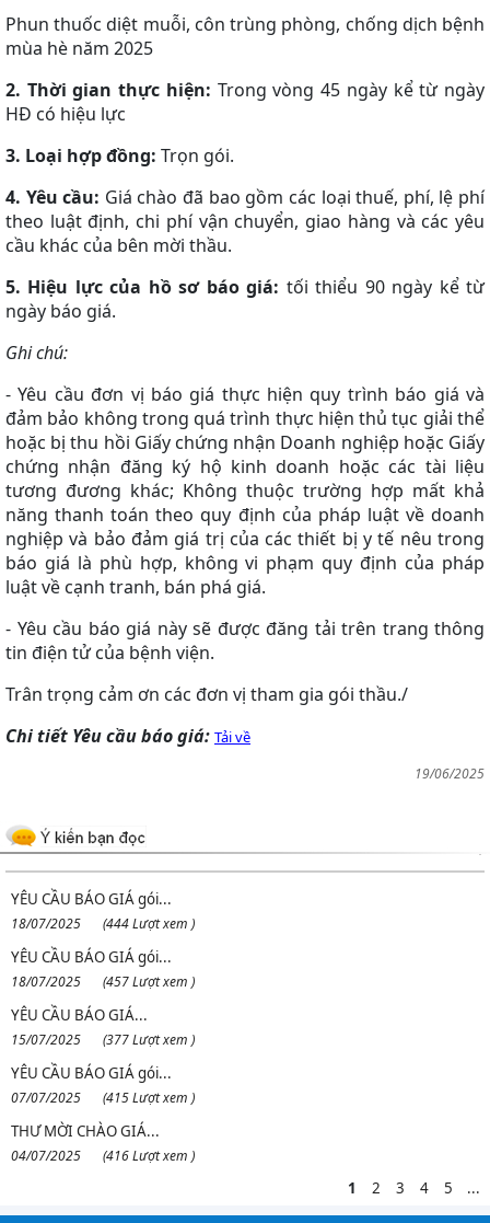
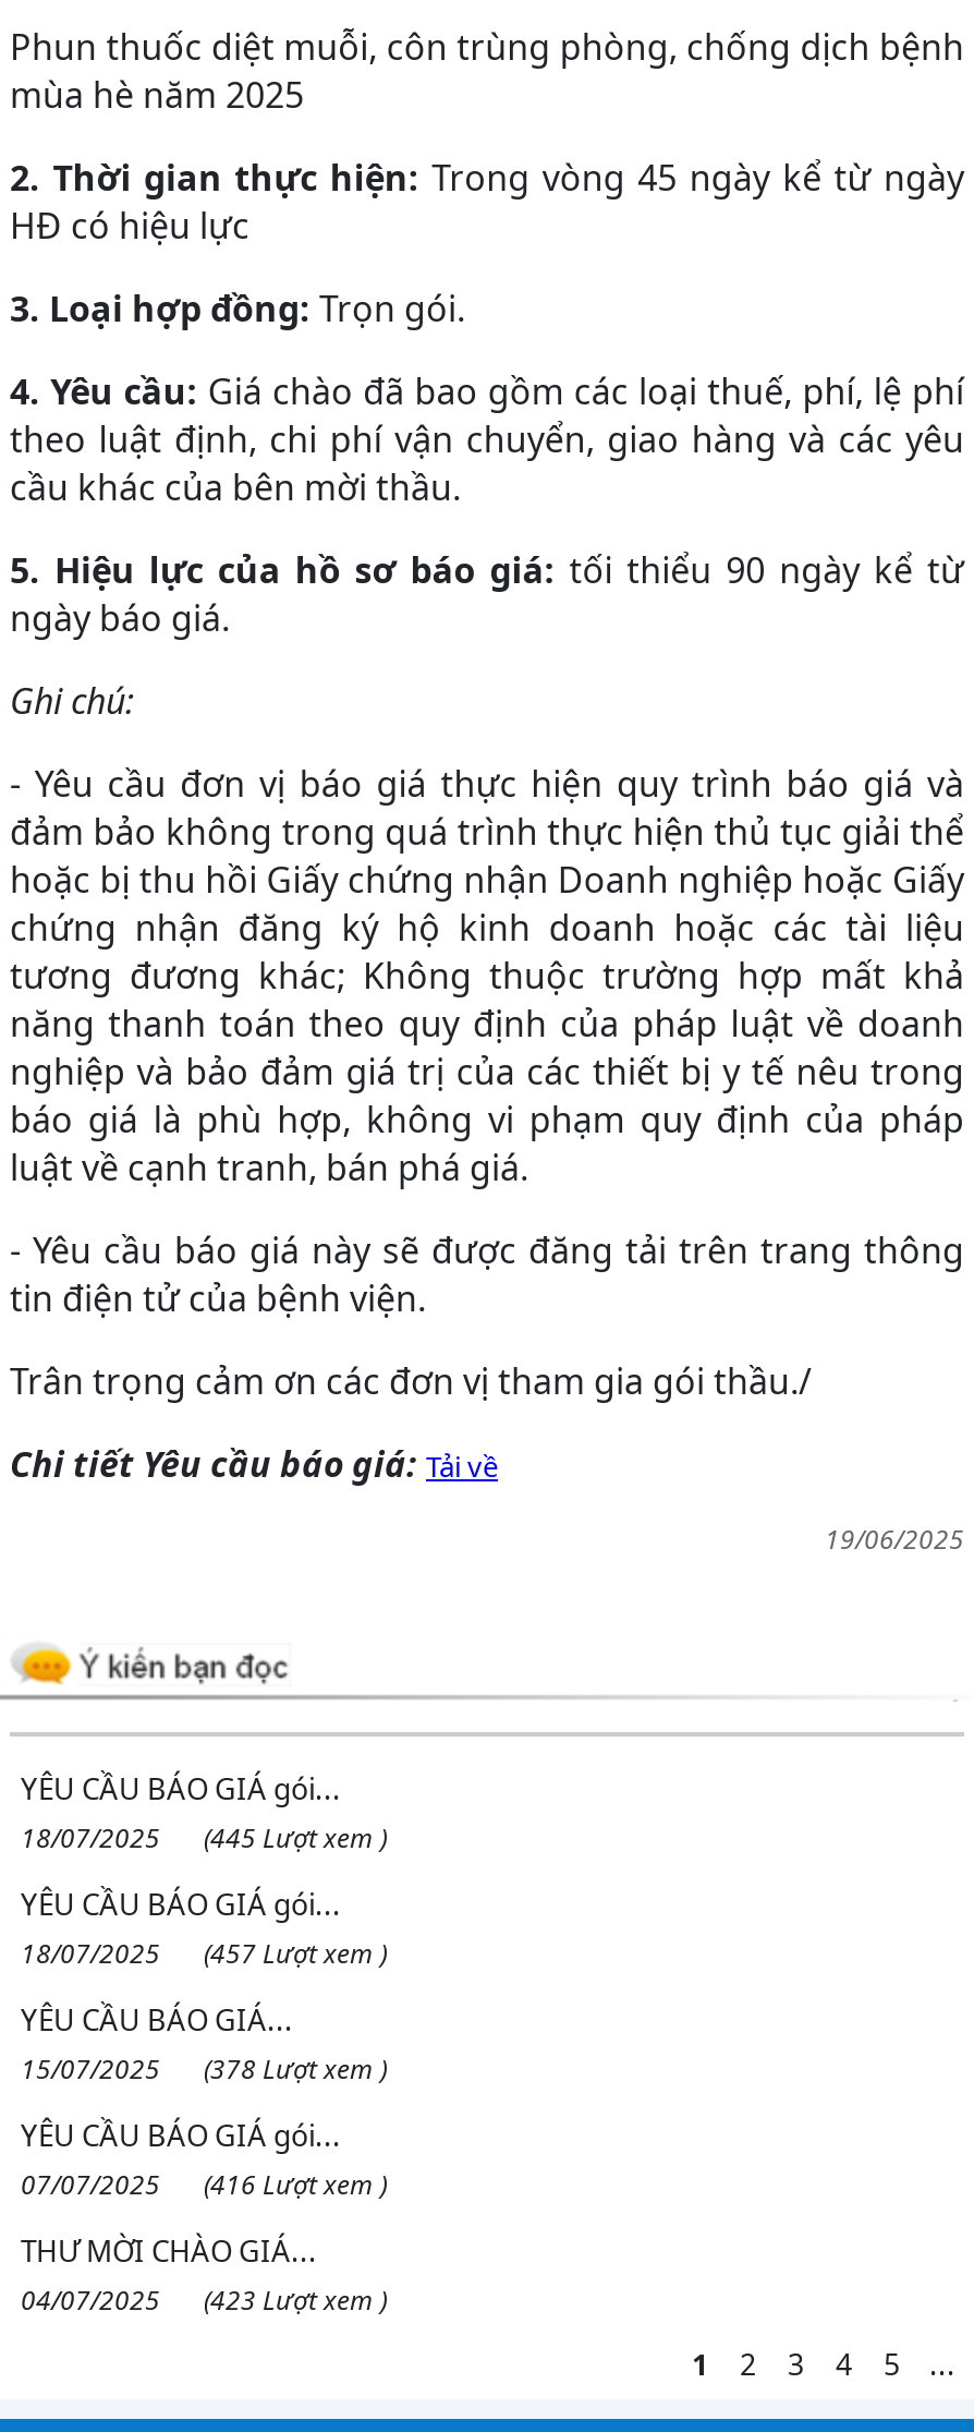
[11,914,195,932] 18/07/2025 (444 Lượt xem ) -> [21,1818,387,1856] 18/07/2025 (445 Lượt xem )
[11,1030,195,1048] 15/07/2025 (377 Lượt xem ) -> [21,2050,387,2087] 15/07/2025 (378 Lượt xem )
[11,1088,195,1107] 07/07/2025 (415 Lượt xem ) -> [21,2165,387,2202] 07/07/2025 (416 Lượt xem )
[11,1146,195,1165] 04/07/2025 (416 Lượt xem ) -> [21,2281,387,2318] 04/07/2025 (423 Lượt xem )

